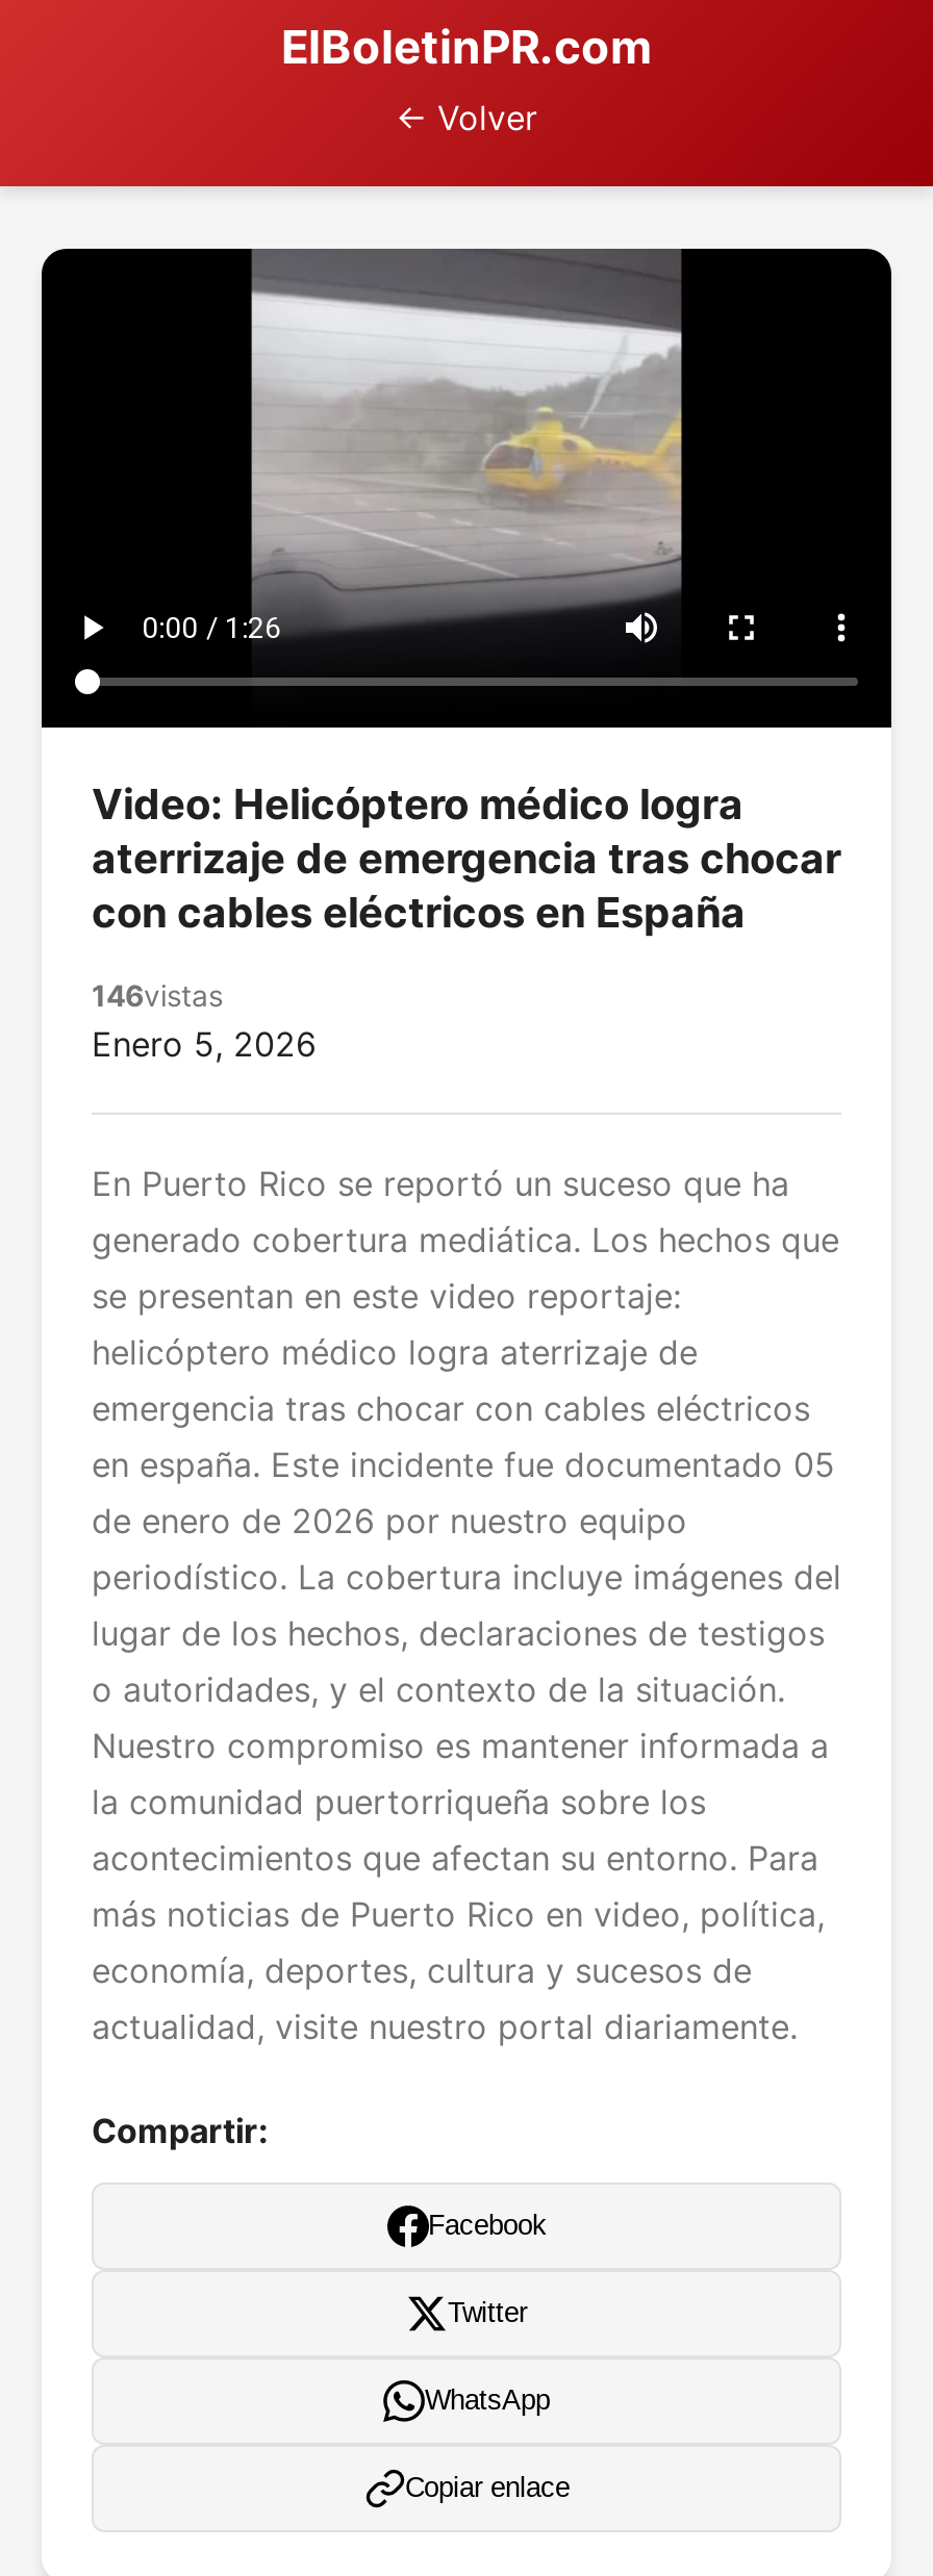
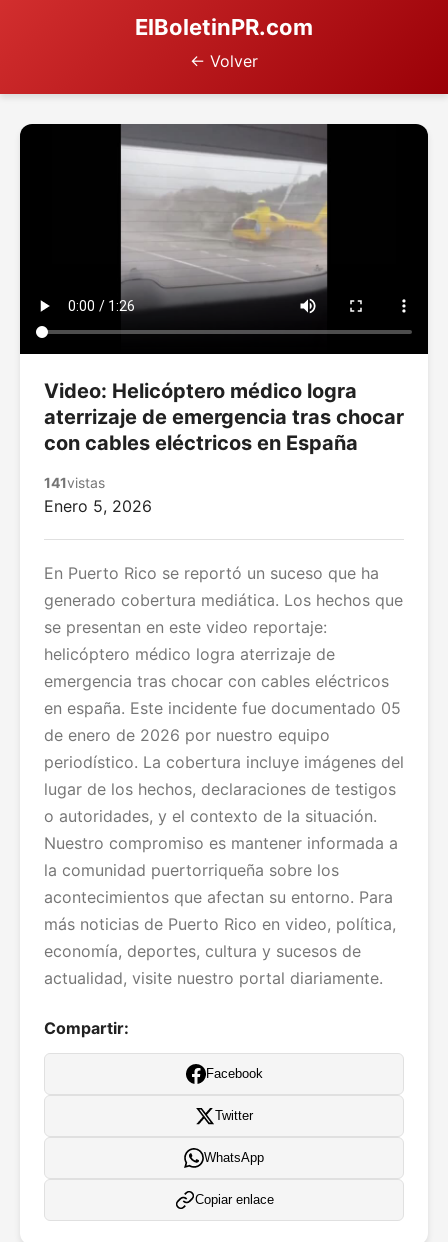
[92,976,223,1012] 146vistas -> [44,473,105,490] 141vistas

